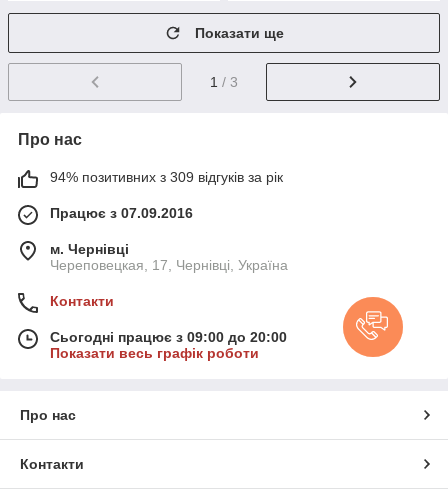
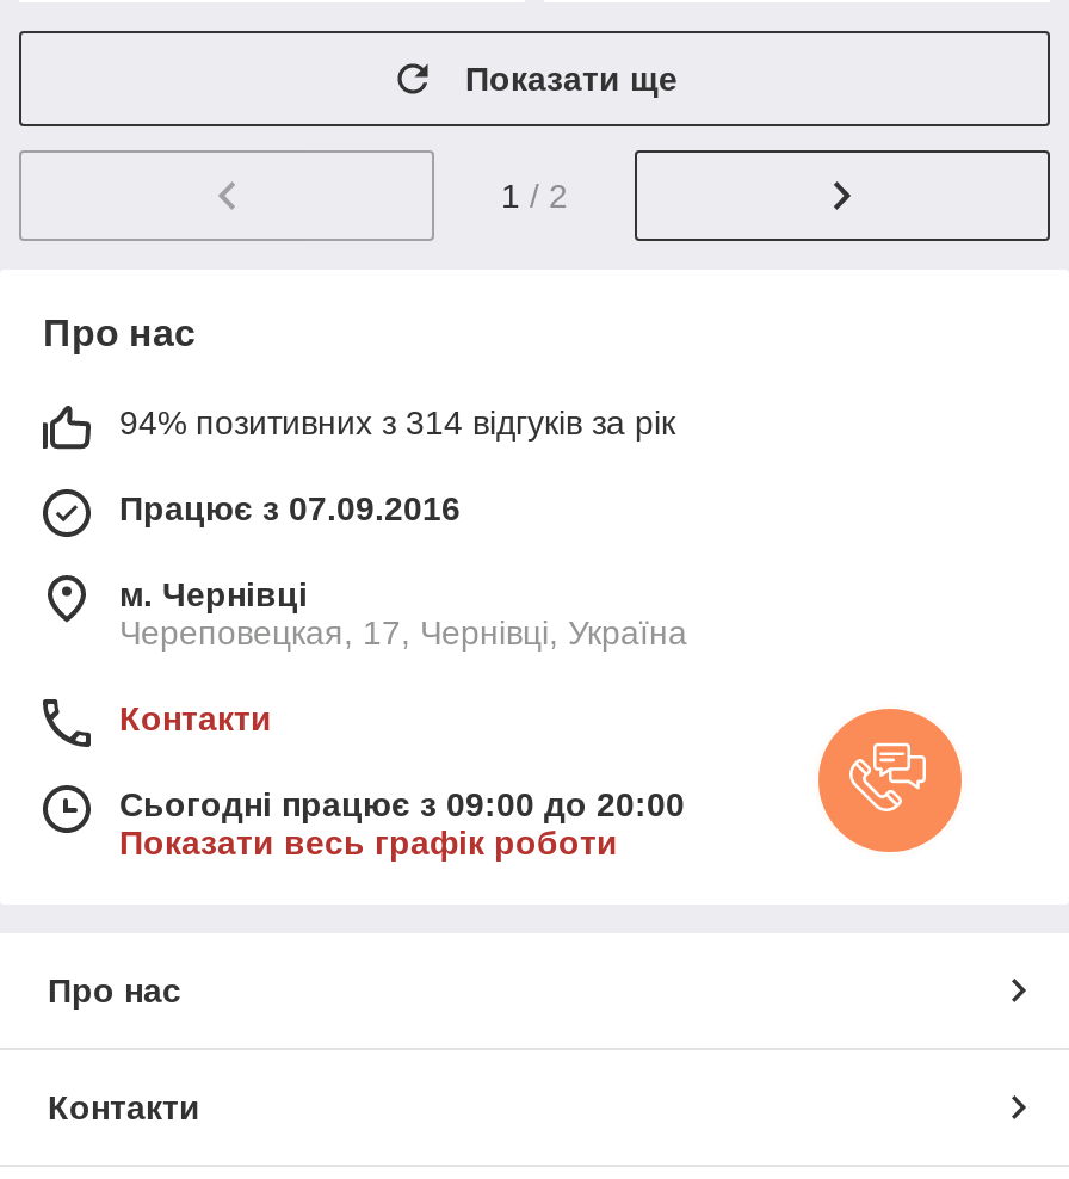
[210,74,238,90] 1 / 3 -> [501,177,568,215] 1 / 2
[50,169,283,185] 94% позитивних з 309 відгуків за рік -> [119,403,675,442] 94% позитивних з 314 відгуків за рік

